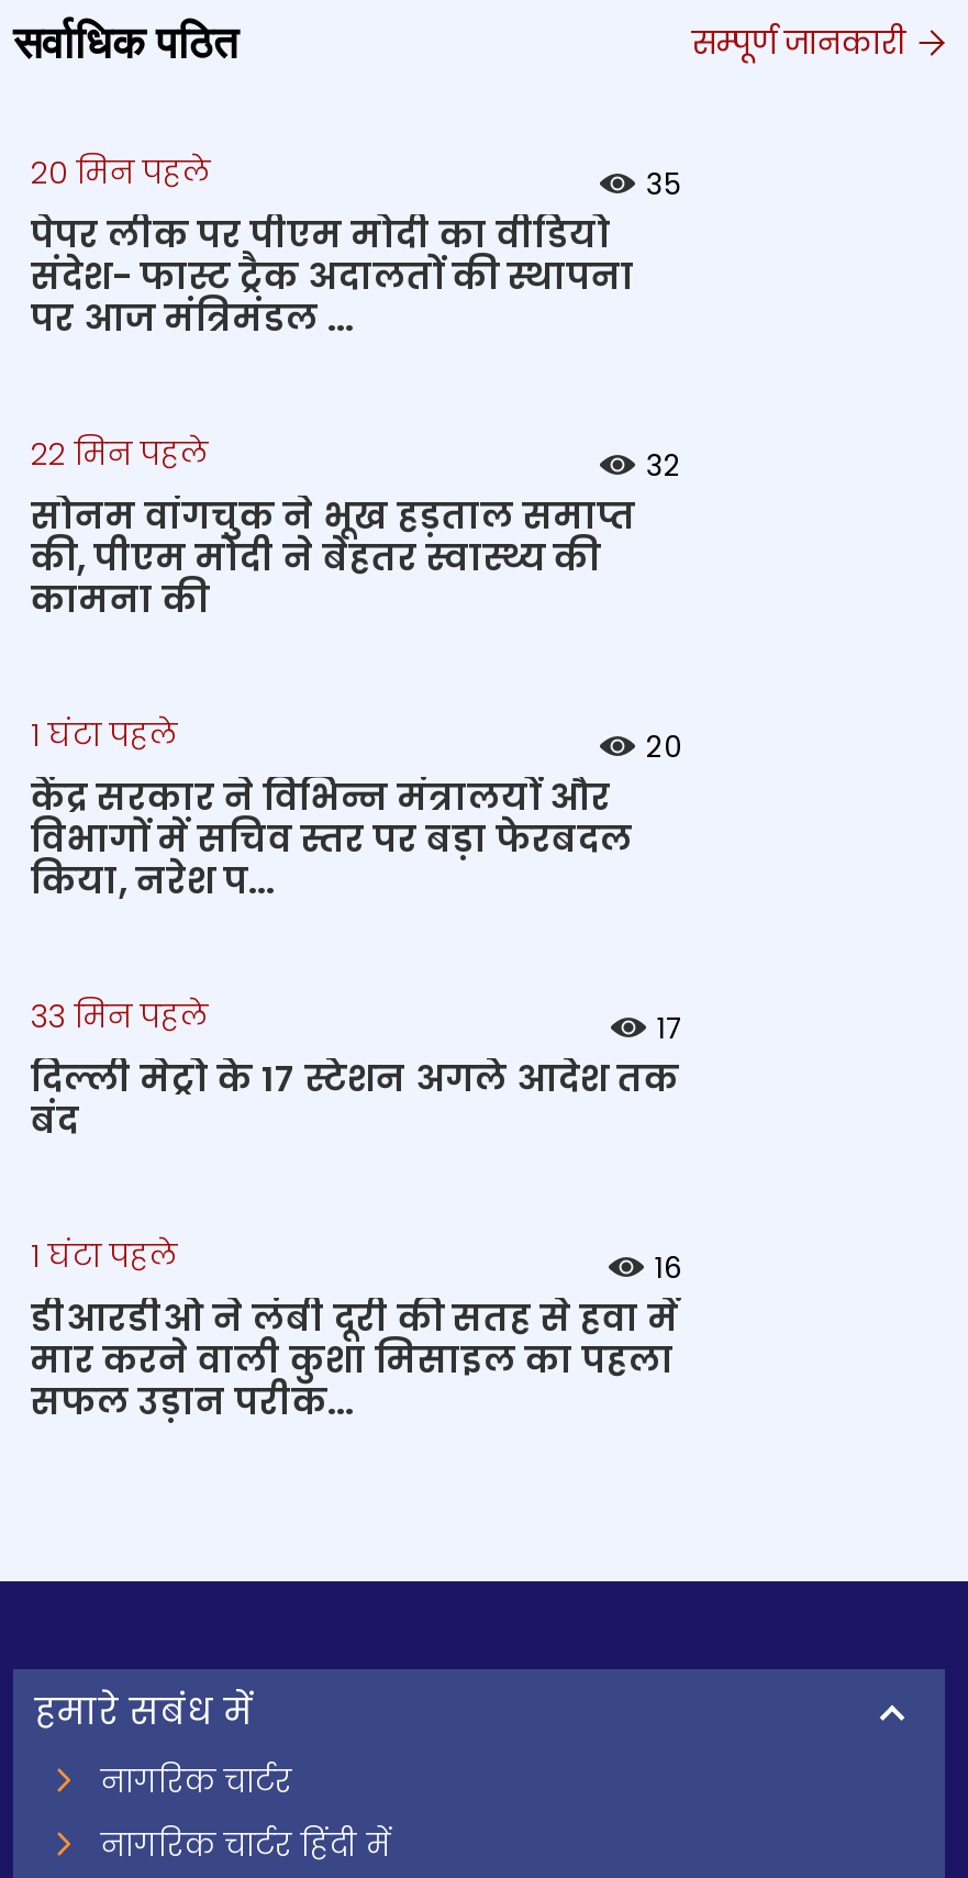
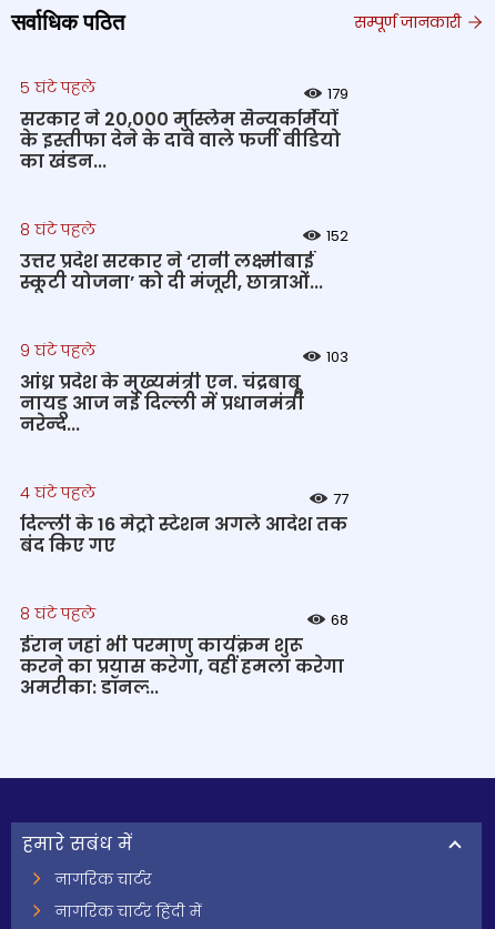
[31,151,681,344] 20 मिन पहले | 35 | पेपर लीक पर पीएम मोदी का वीडियो | संदेश- फास्ट ट्रैक अदालतों की स्थापना | पर आज मंत्रिमंडल ... -> [20,77,348,174] 5 घंटे पहले | 179 | सरकार ने 20,000 मुस्लिम सैन्यकर्मियों | के इस्तीफा देने के दावे वाले फर्जी वीडियो | का खंडन...
[31,432,681,625] 22 मिन पहले | 32 | सोनम वांगचुक ने भूख हड़ताल समाप्त | की, पीएम मोदी ने बेहतर स्वास्थ्य की | कामना की -> [20,219,348,295] 8 घंटे पहले | 152 | उत्तर प्रदेश सरकार ने ‘रानी लक्ष्मीबाई | स्कूटी योजना’ को दी मंजूरी, छात्राओं...
[31,713,681,907] 1 घंटा पहले | 20 | केंद्र सरकार ने विभिन्न मंत्रालयों और | विभागों में सचिव स्तर पर बड़ा फेरबदल | किया, नरेश प... -> [20,340,348,437] 9 घंटे पहले | 103 | आंध्र प्रदेश के मुख्‍यमंत्री एन. चंद्रबाबू | नायडू आज नई दिल्‍ली में प्रधानमंत्री | नरेन्‍द...
[31,994,681,1146] 33 मिन पहले | 17 | दिल्ली मेट्रो के 17 स्टेशन अगले आदेश तक | बंद -> [20,482,348,558] 4 घंटे पहले | 77 | दिल्ली के 16 मेट्रो स्टेशन अगले आदेश तक | बंद किए गए
[31,1234,681,1427] 1 घंटा पहले | 16 | डीआरडीओ ने लंबी दूरी की सतह से हवा में | मार करने वाली कुशा मिसाइल का पहला | सफल उड़ान परीक... -> [20,603,348,700] 8 घंटे पहले | 68 | ईरान जहां भी परमाणु कार्यक्रम शुरू | करने का प्रयास करेगा, वहीं हमला करेगा | अमरीका: डॉनल्‍...

